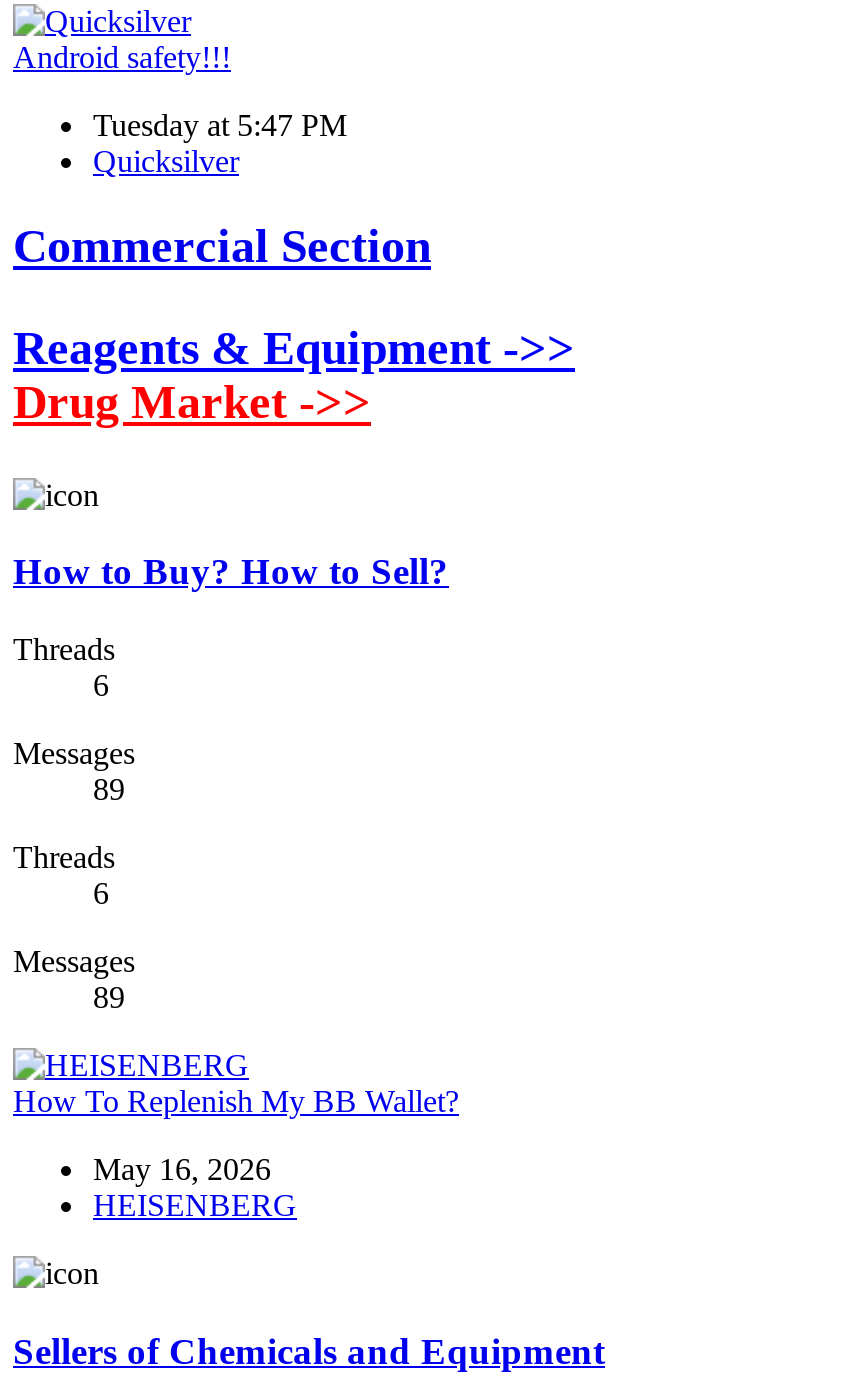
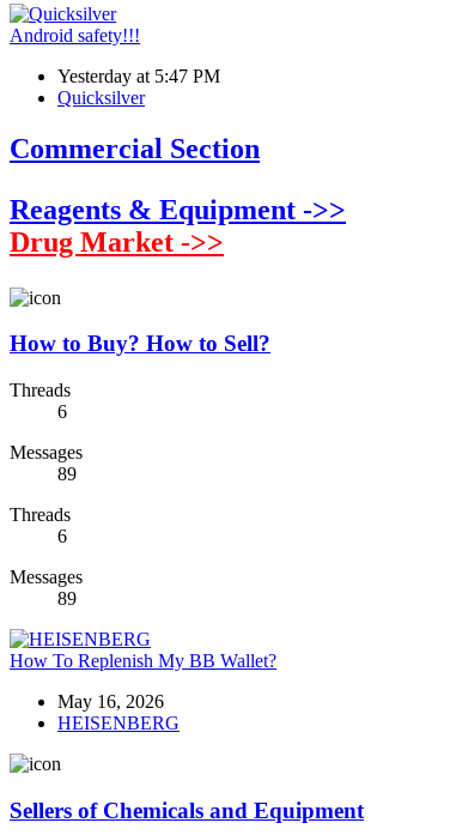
[93,108,347,142] Tuesday at 5:47 PM -> [57,66,220,86] Yesterday at 5:47 PM

